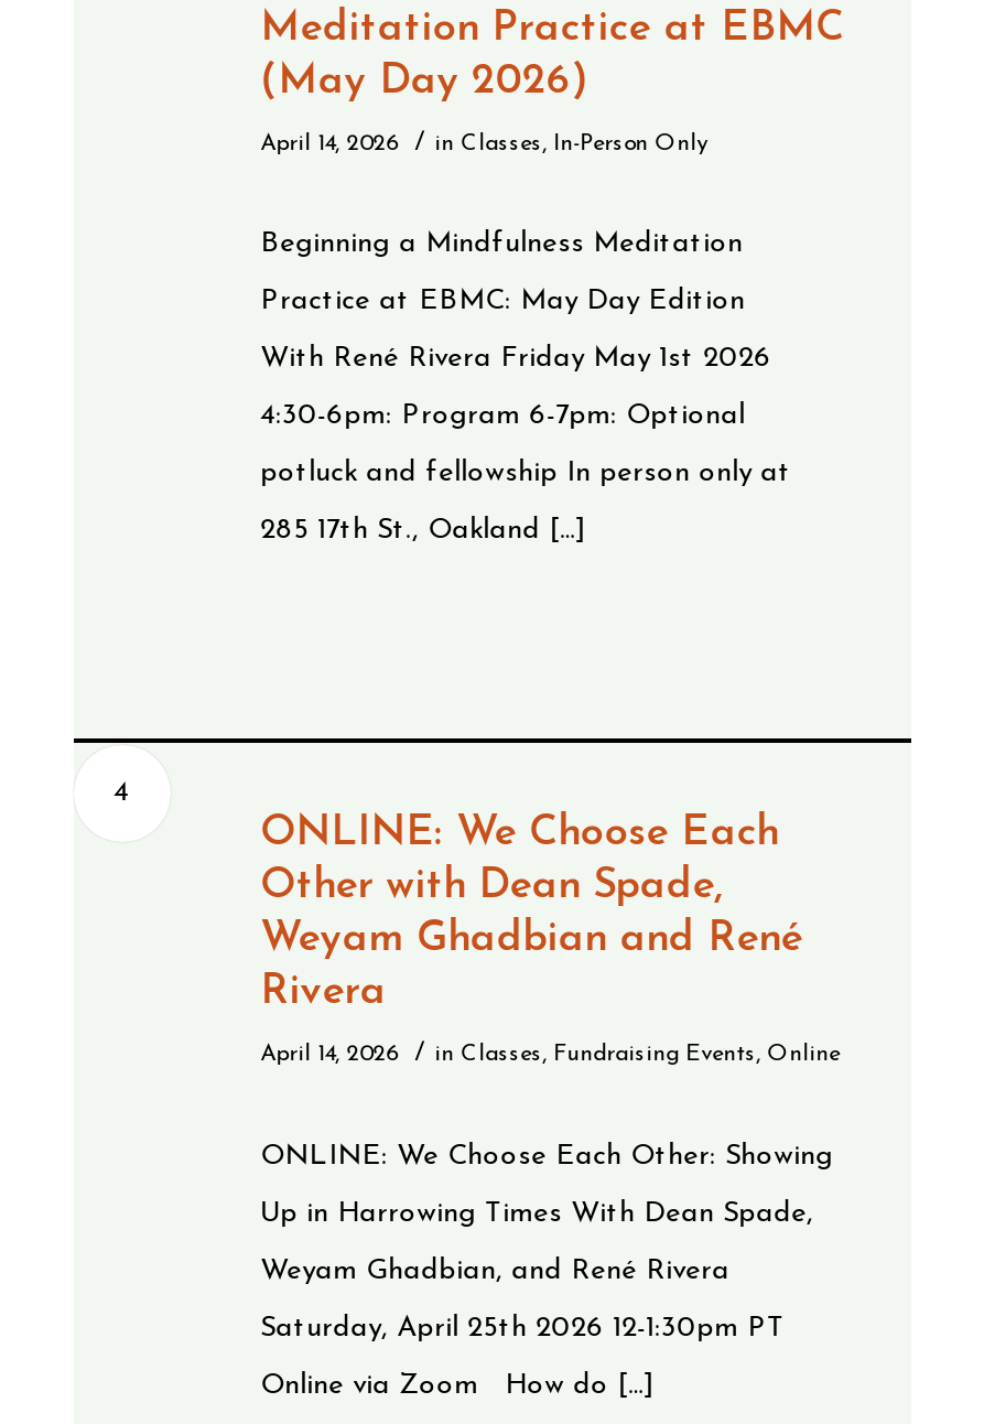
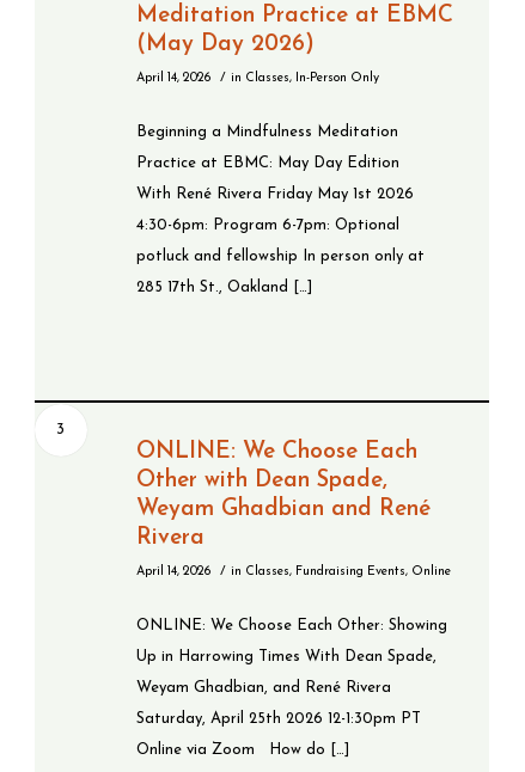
[114,779,129,808] 4 -> [56,422,65,438] 3

